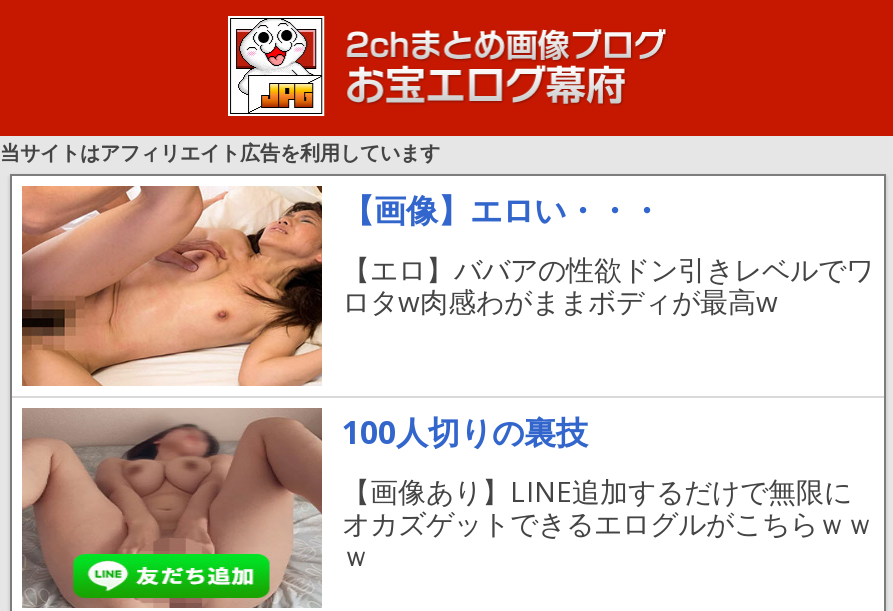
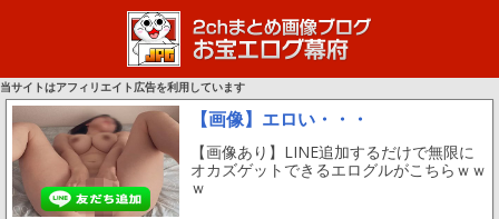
[22,186,874,454] [image] | 【エロ】ババアの性欲ドン引きレベルでワ | ロタw肉感わがままボディが最高w | 100人切りの裏技 -> none

